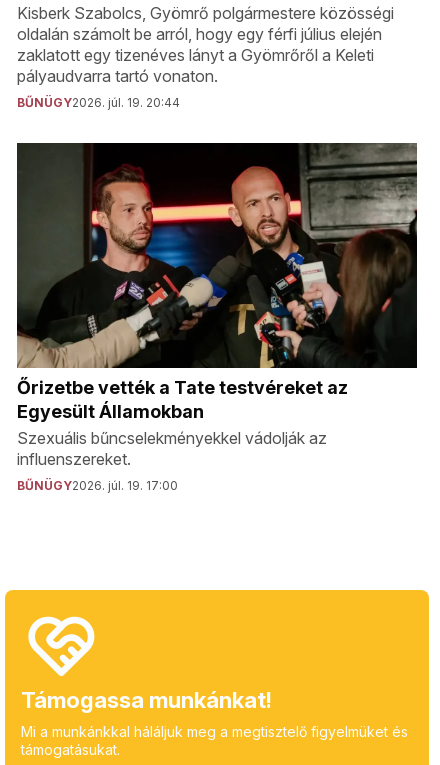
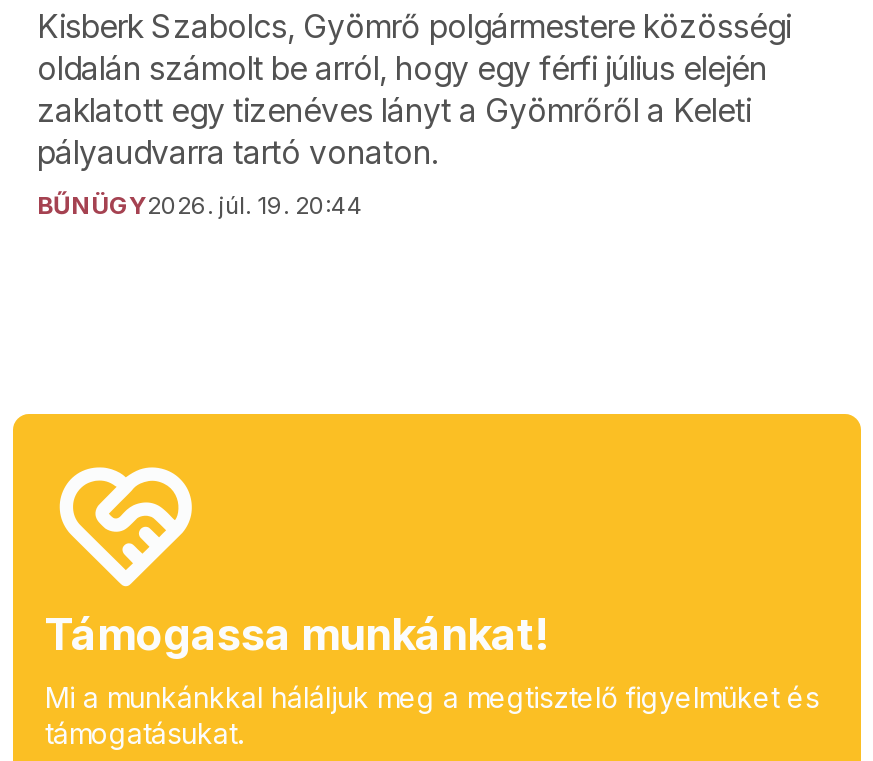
[16,142,418,493] [image] | Őrizetbe vették a Tate testvéreket az | Egyesült Államokban | Szexuális bűncselekményekkel vádolják az | influenszereket. | BŰNÜGY2026. júl. 19. 17:00 -> none

